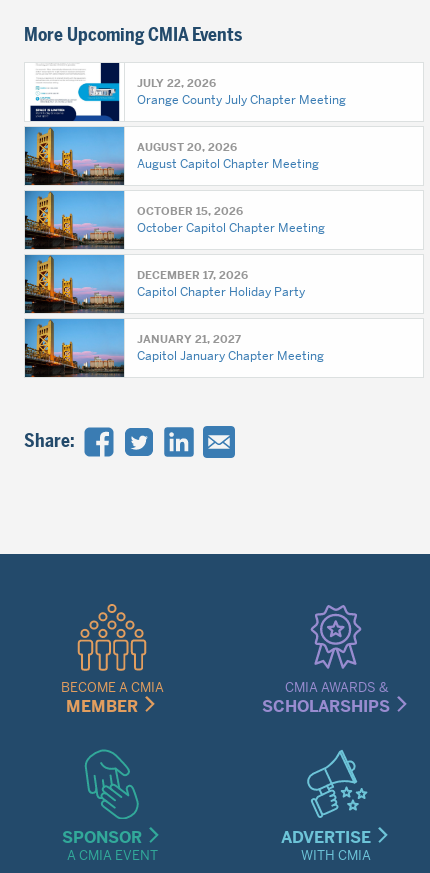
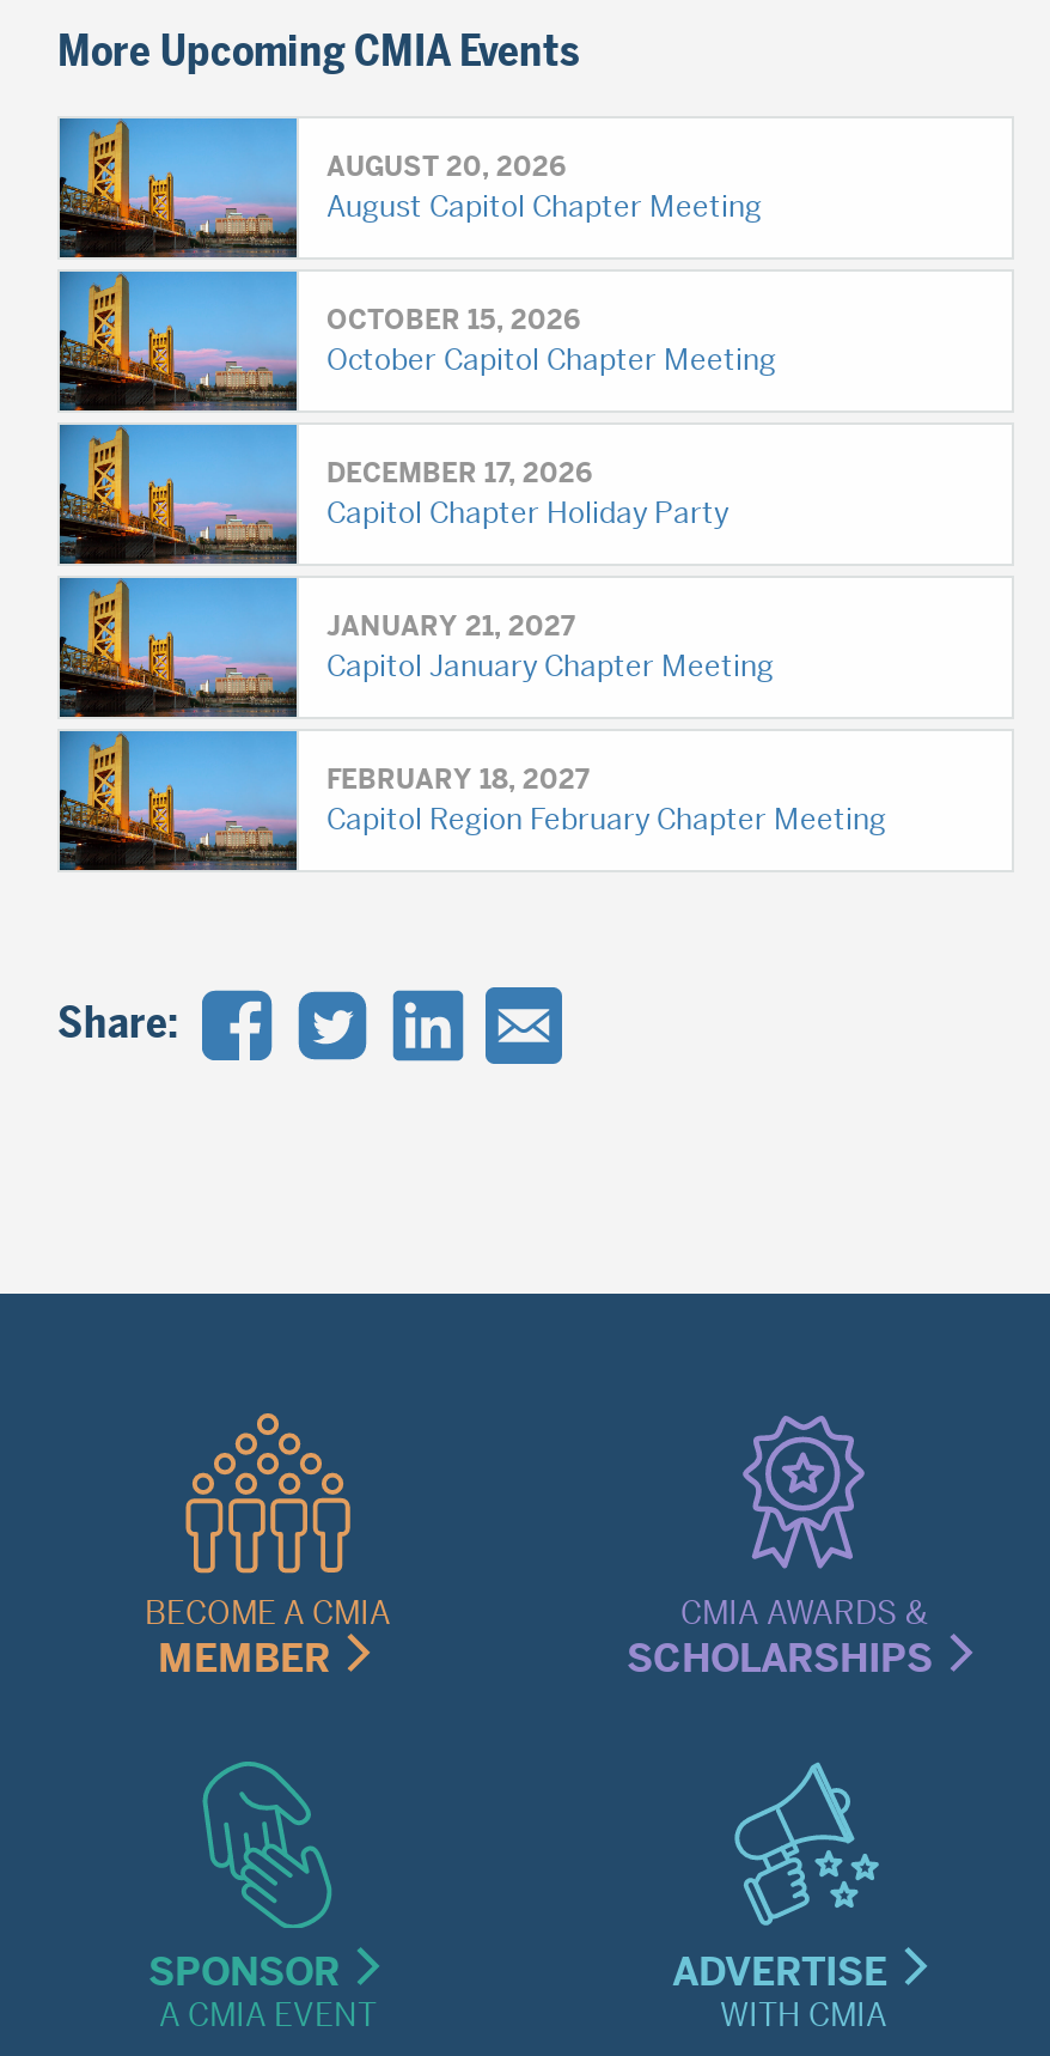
[29,62,345,122] [image] | JULY 22, 2026 | Orange County July Chapter Meeting -> none
moved [136,140,324,364] -> [326,149,776,685]: AUGUST 20, 2026 | August Capitol Chapter Meeting | OCTOBER 15, 2026 | October Capitol Chapter Meeting | DECEMBER 17, 2026 | Capitol Chapter Holiday Party | JANUARY 21, 2027 | Capitol January Chapter Meeting
none -> [326,762,886,838] FEBRUARY 18, 2027 | Capitol Region February Chapter Meeting

